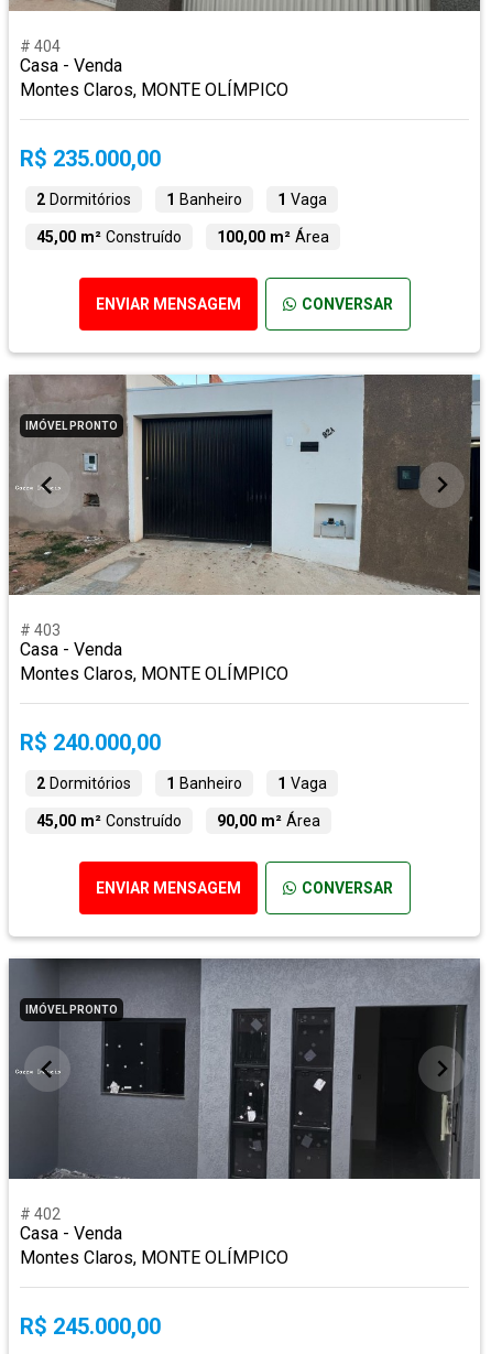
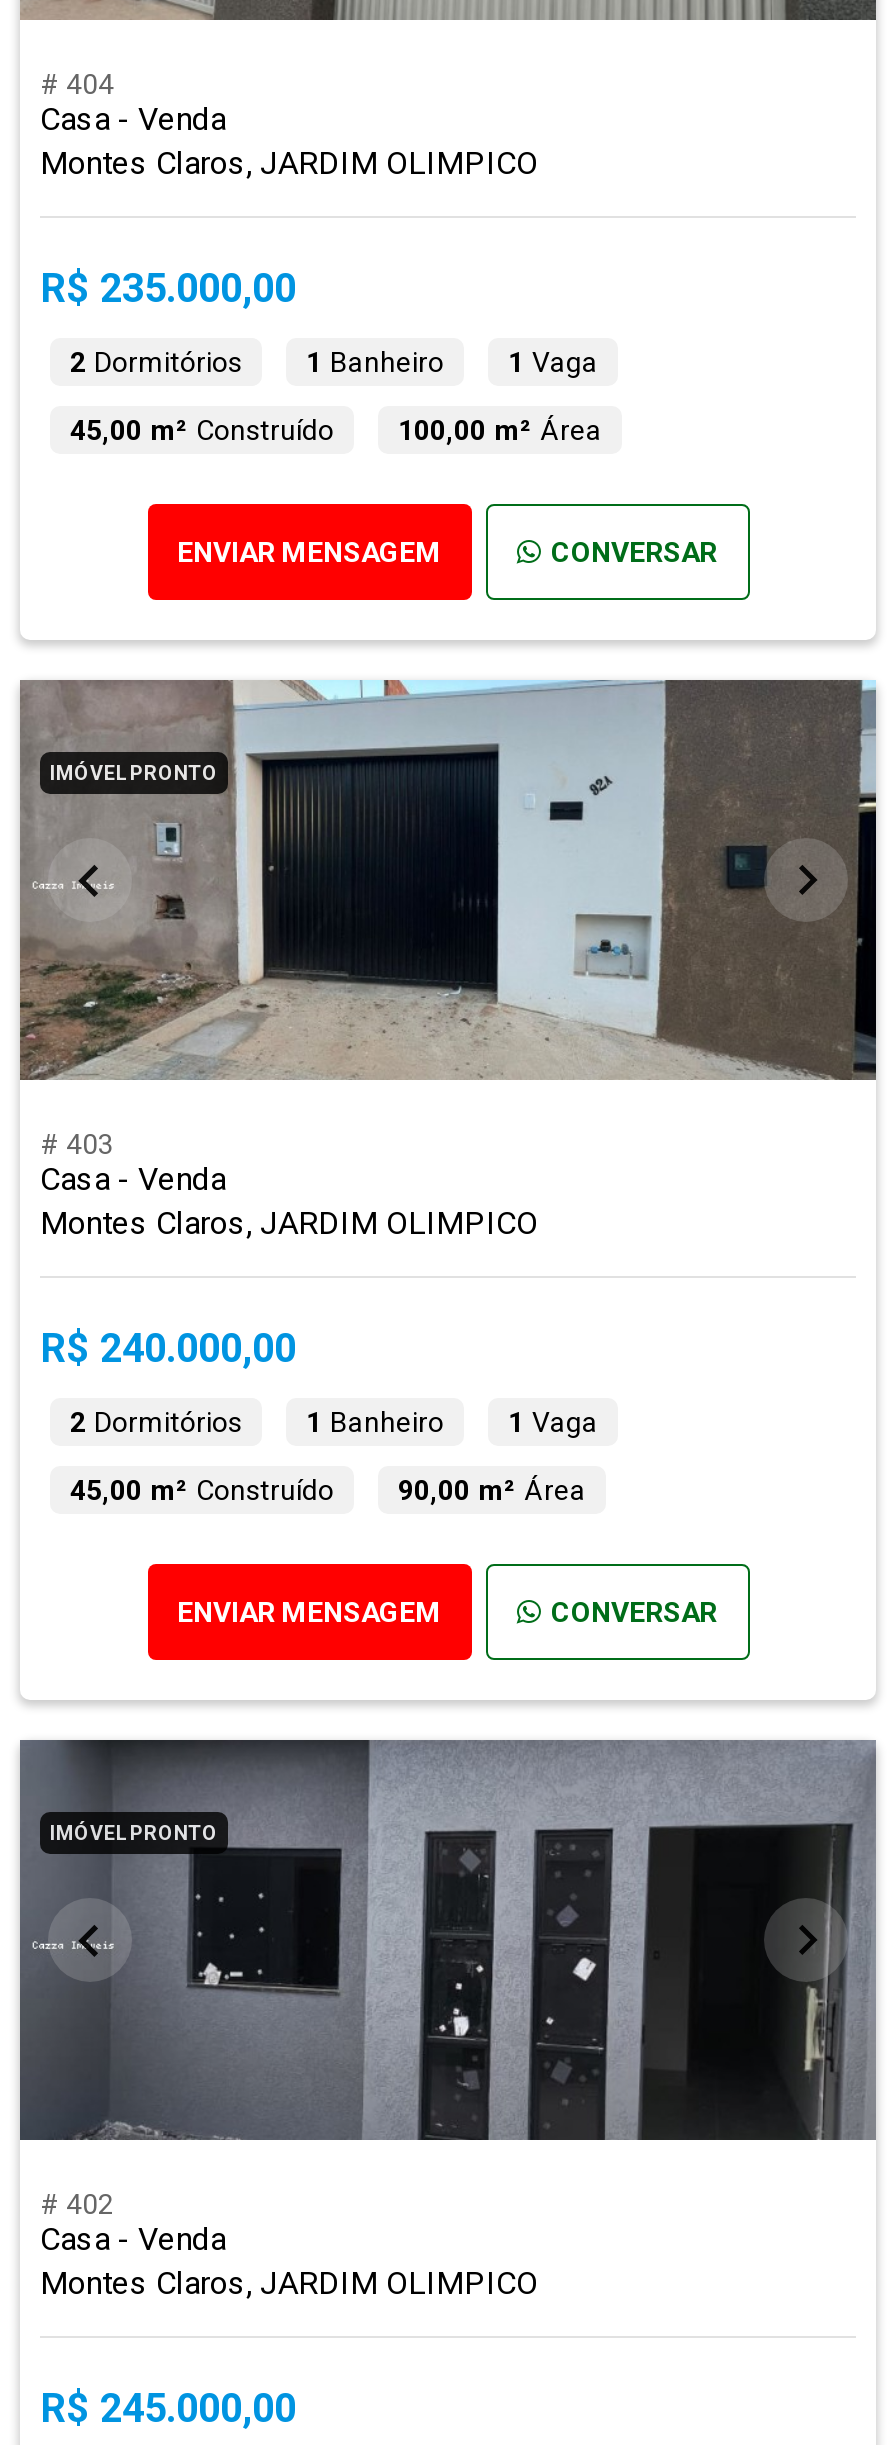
[20,79,288,100] Montes Claros, MONTE OLÍMPICO -> [40,144,538,182] Montes Claros, JARDIM OLIMPICO
[20,663,288,684] Montes Claros, MONTE OLÍMPICO -> [40,1204,538,1242] Montes Claros, JARDIM OLIMPICO
[20,1247,288,1268] Montes Claros, MONTE OLÍMPICO -> [40,2264,538,2302] Montes Claros, JARDIM OLIMPICO

